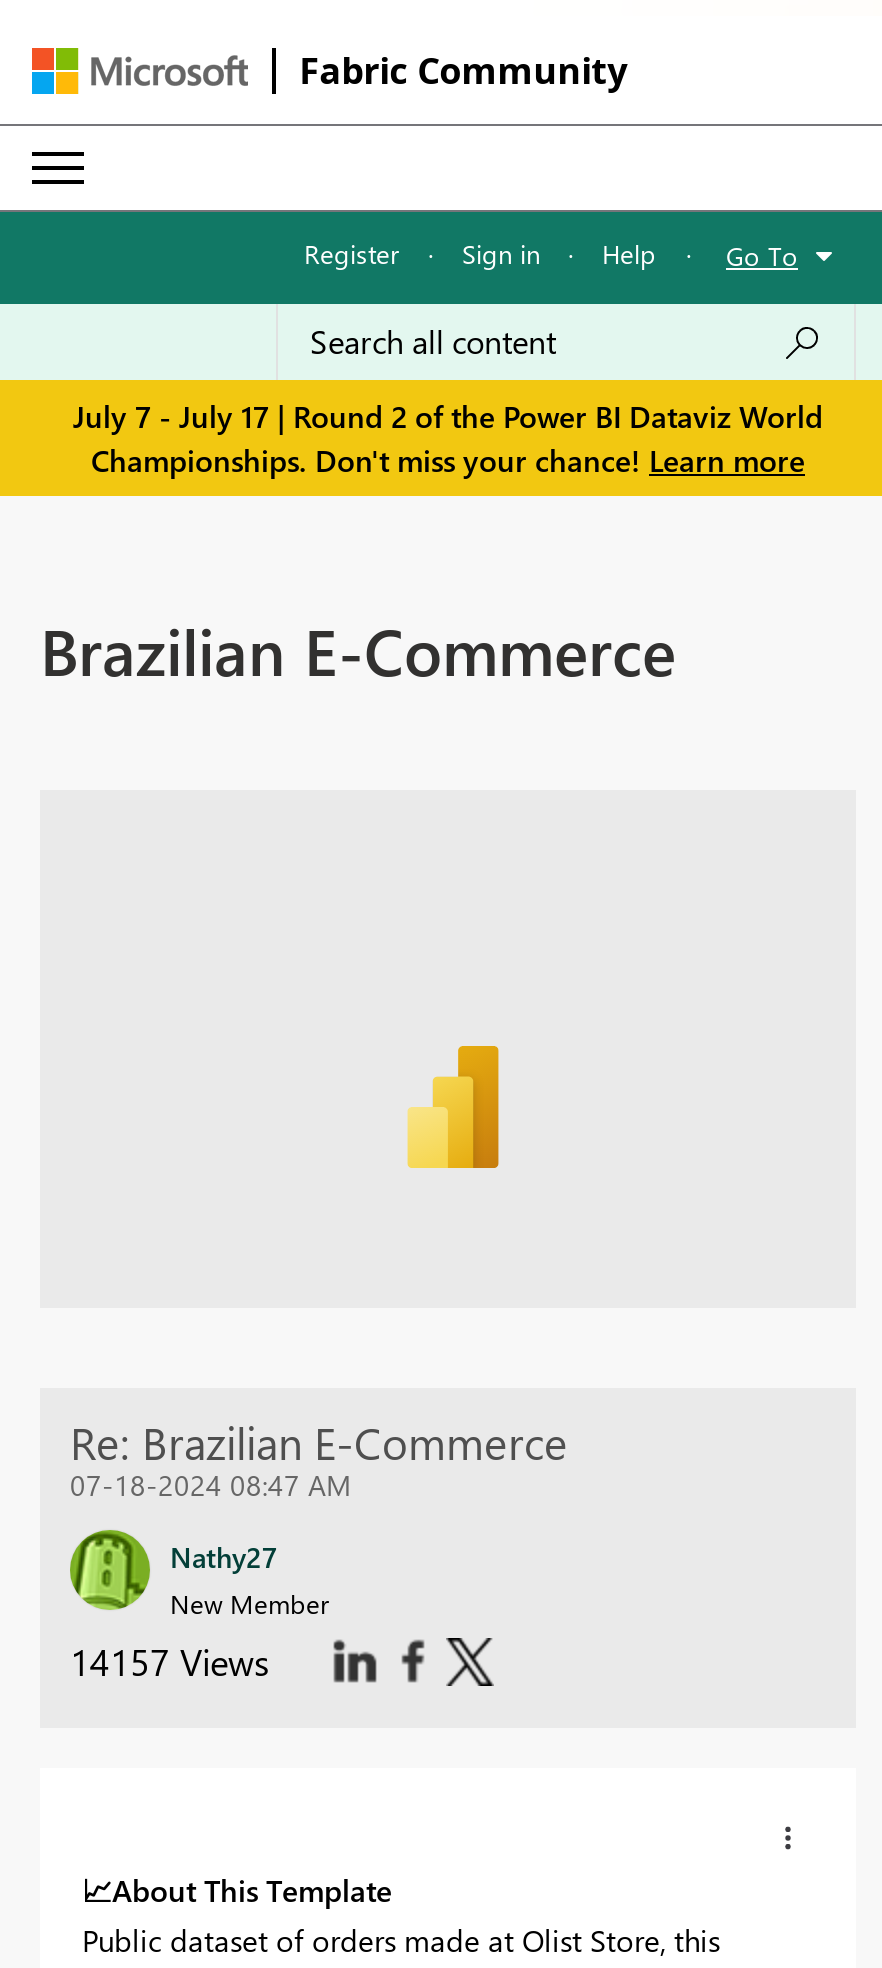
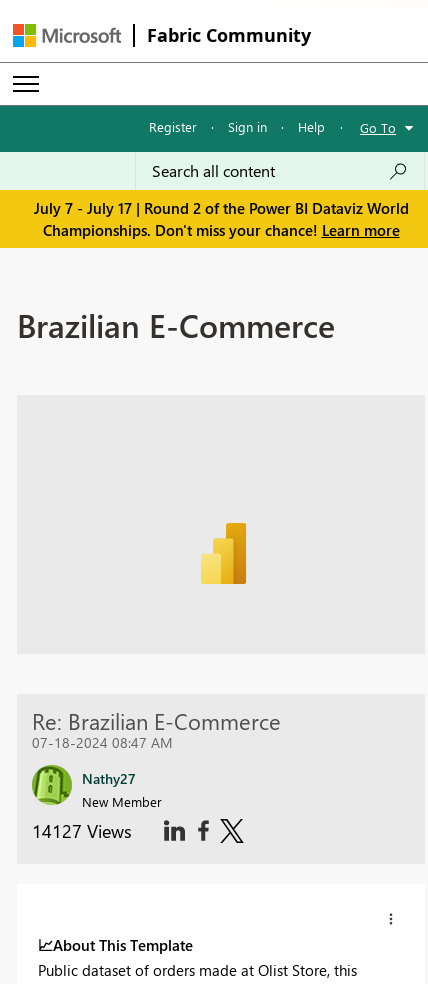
[70,1638,270,1686] 14157 Views -> [32,819,132,843] 14127 Views

